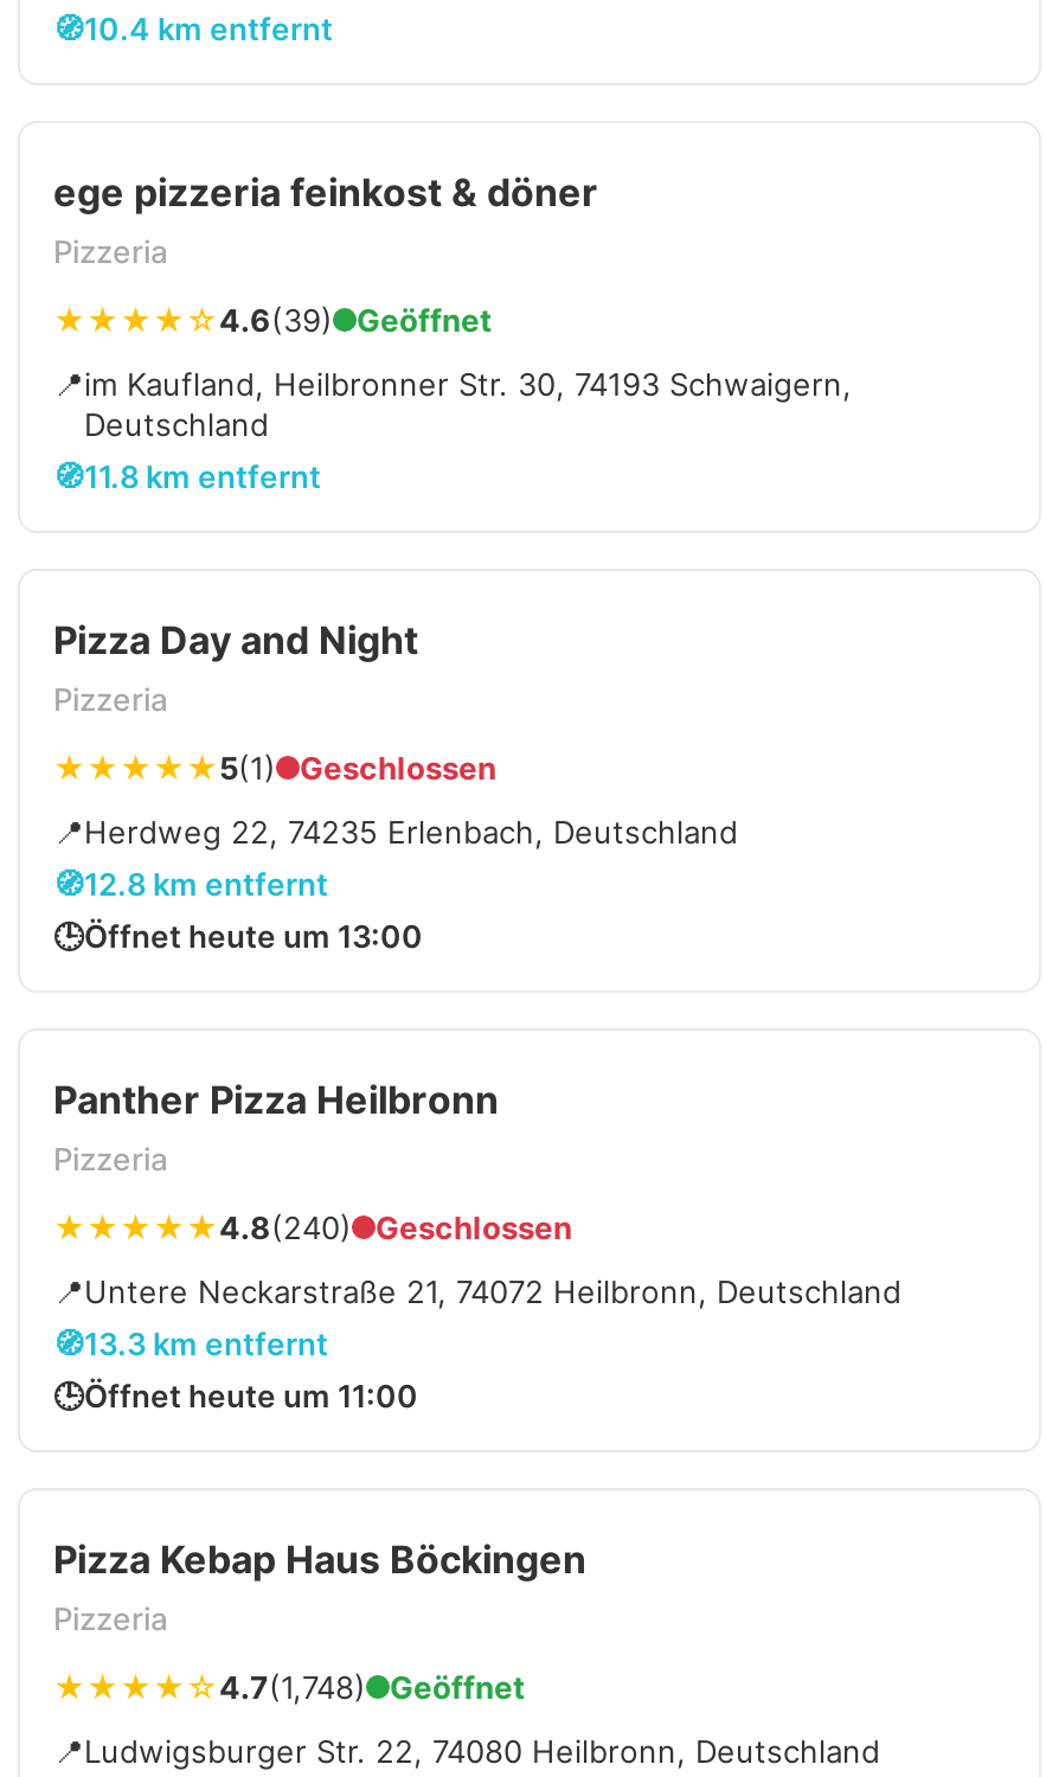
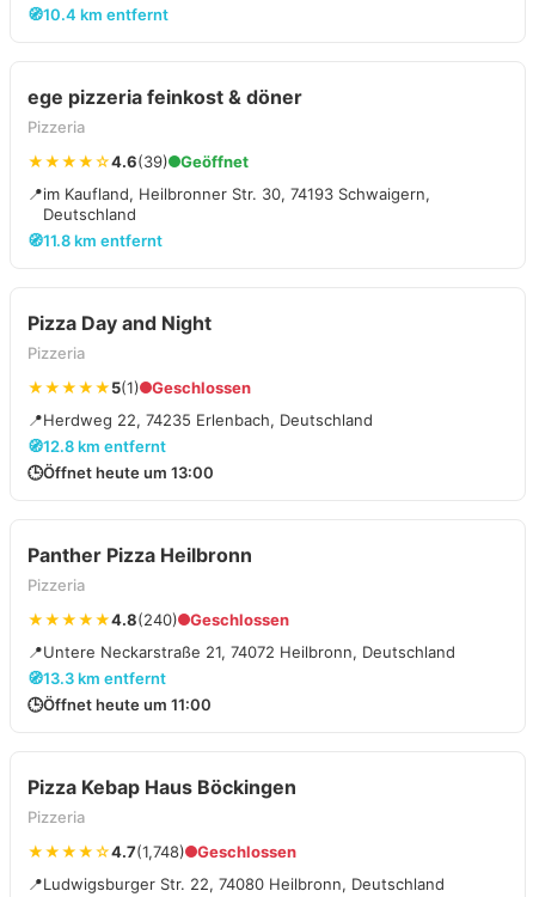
[390,1668,525,1706] Geöffnet -> [197,842,296,861] Geschlossen

